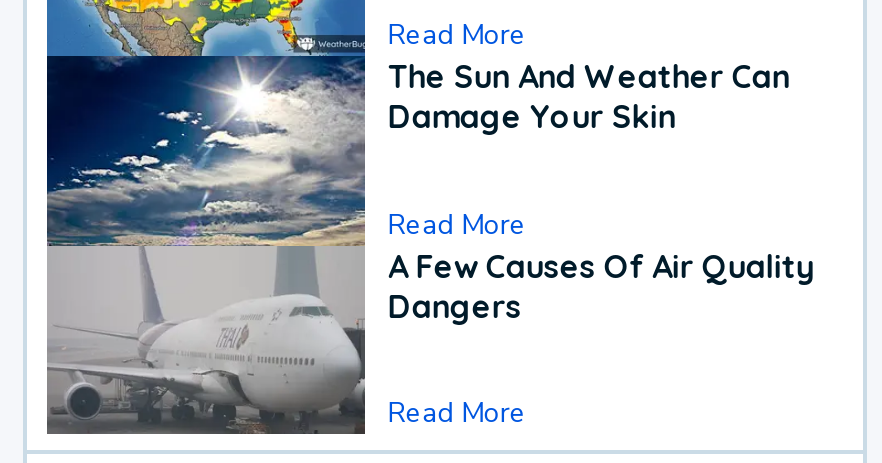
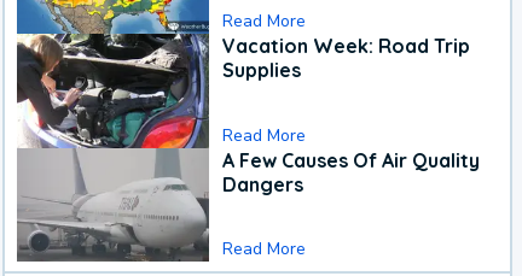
[45,36,790,248] [image] | The Sun And Weather Can | Damage Your Skin -> [16,33,470,149] [image] | Vacation Week: Road Trip | Supplies

